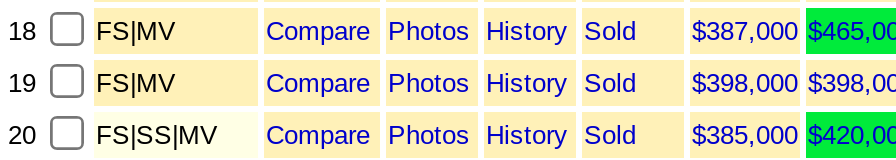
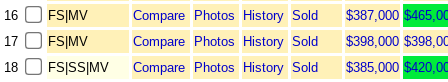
[8,15,36,45] 18 -> [4,8,18,23] 16
[8,67,36,97] 19 -> [4,34,18,49] 17
[8,119,36,149] 20 -> [4,60,18,75] 18

